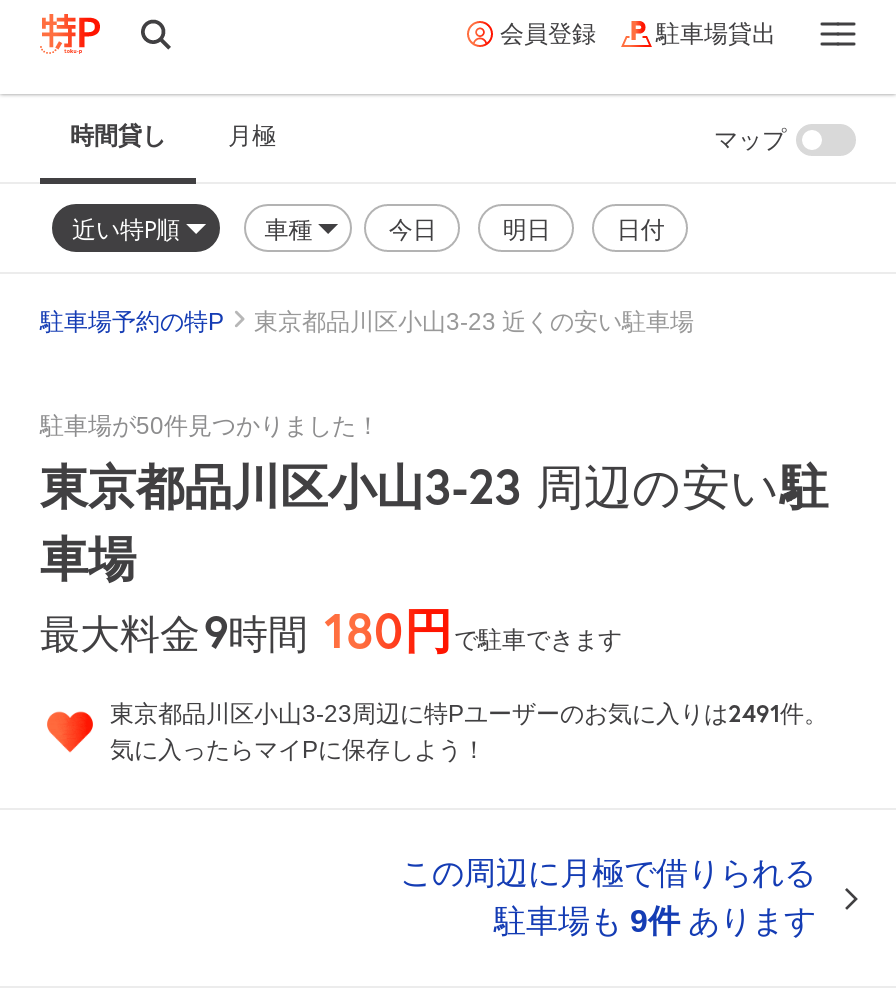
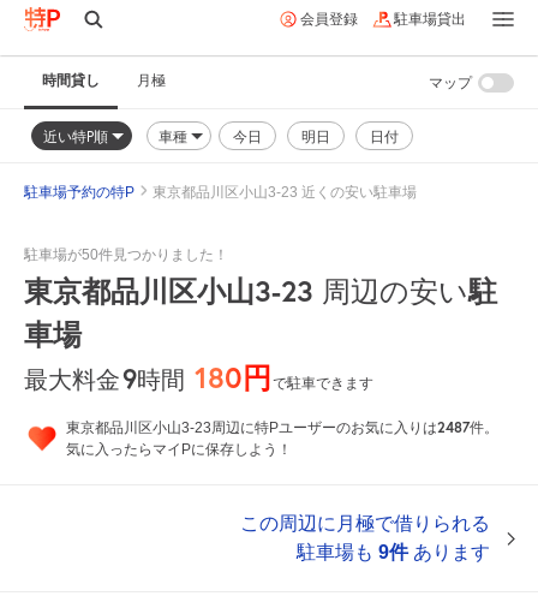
[110,698,828,728] 東京都品川区小山3-23周辺に特Pユーザーのお気に入りは2491件。 -> [66,418,498,436] 東京都品川区小山3-23周辺に特Pユーザーのお気に入りは2487件。

